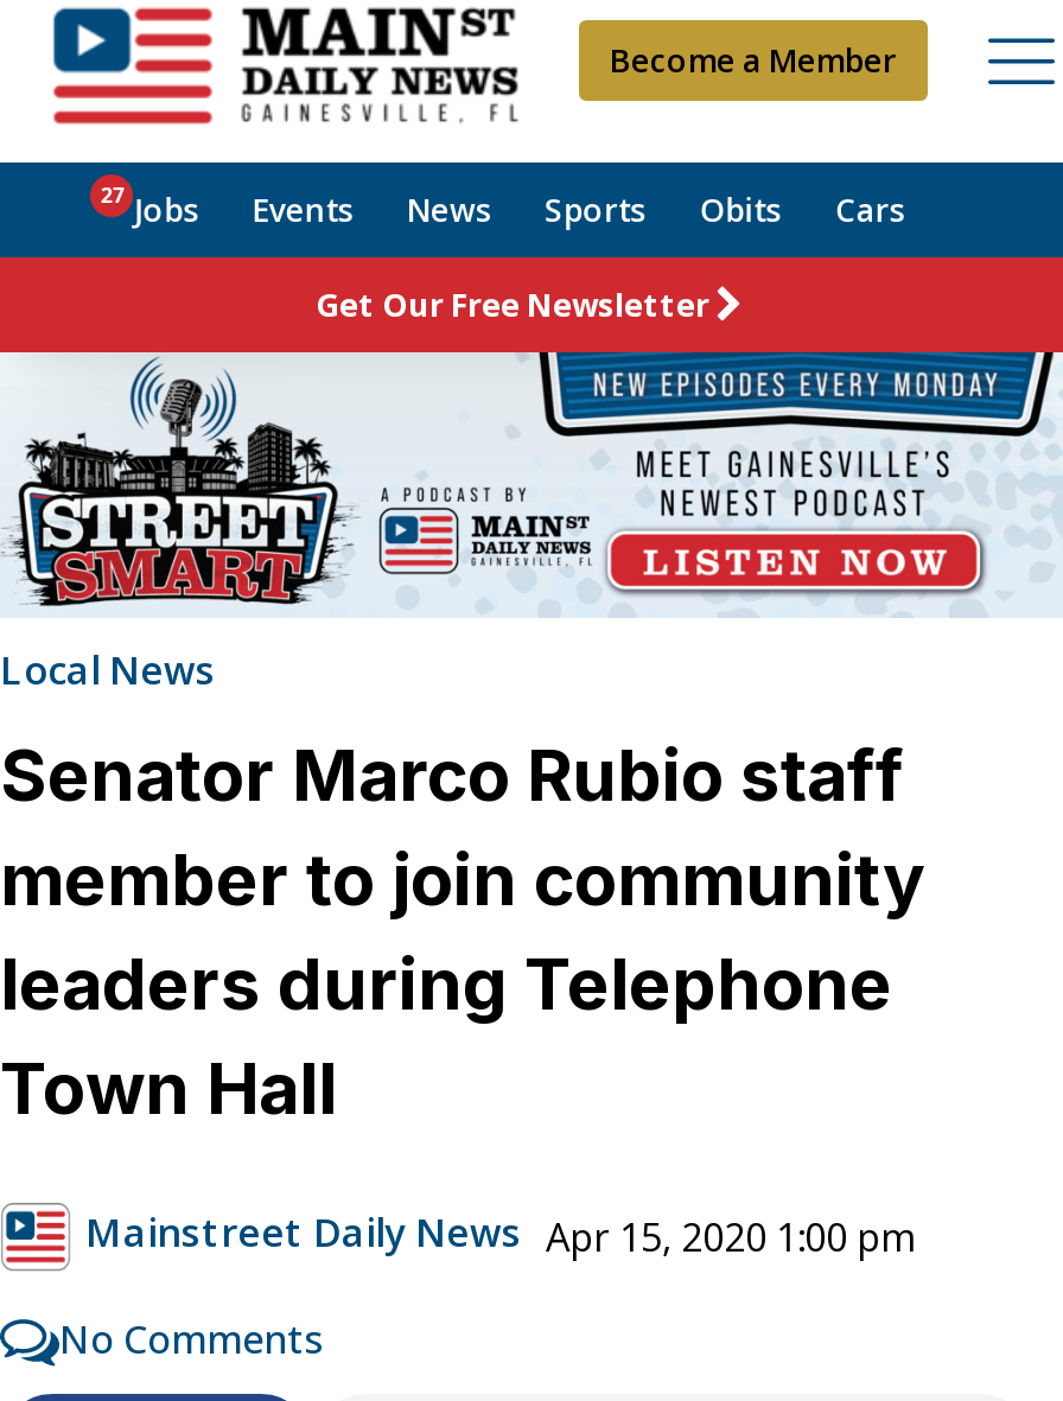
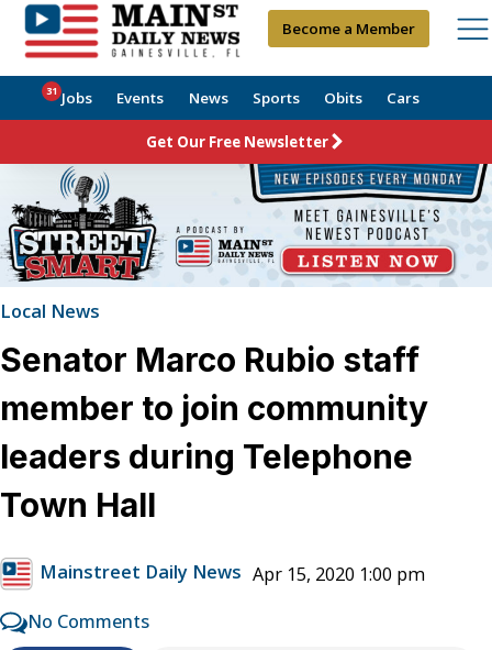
[100,179,906,231] 27 Jobs Events News Sports Obits Cars -> [46,84,419,108] 31 Jobs Events News Sports Obits Cars

